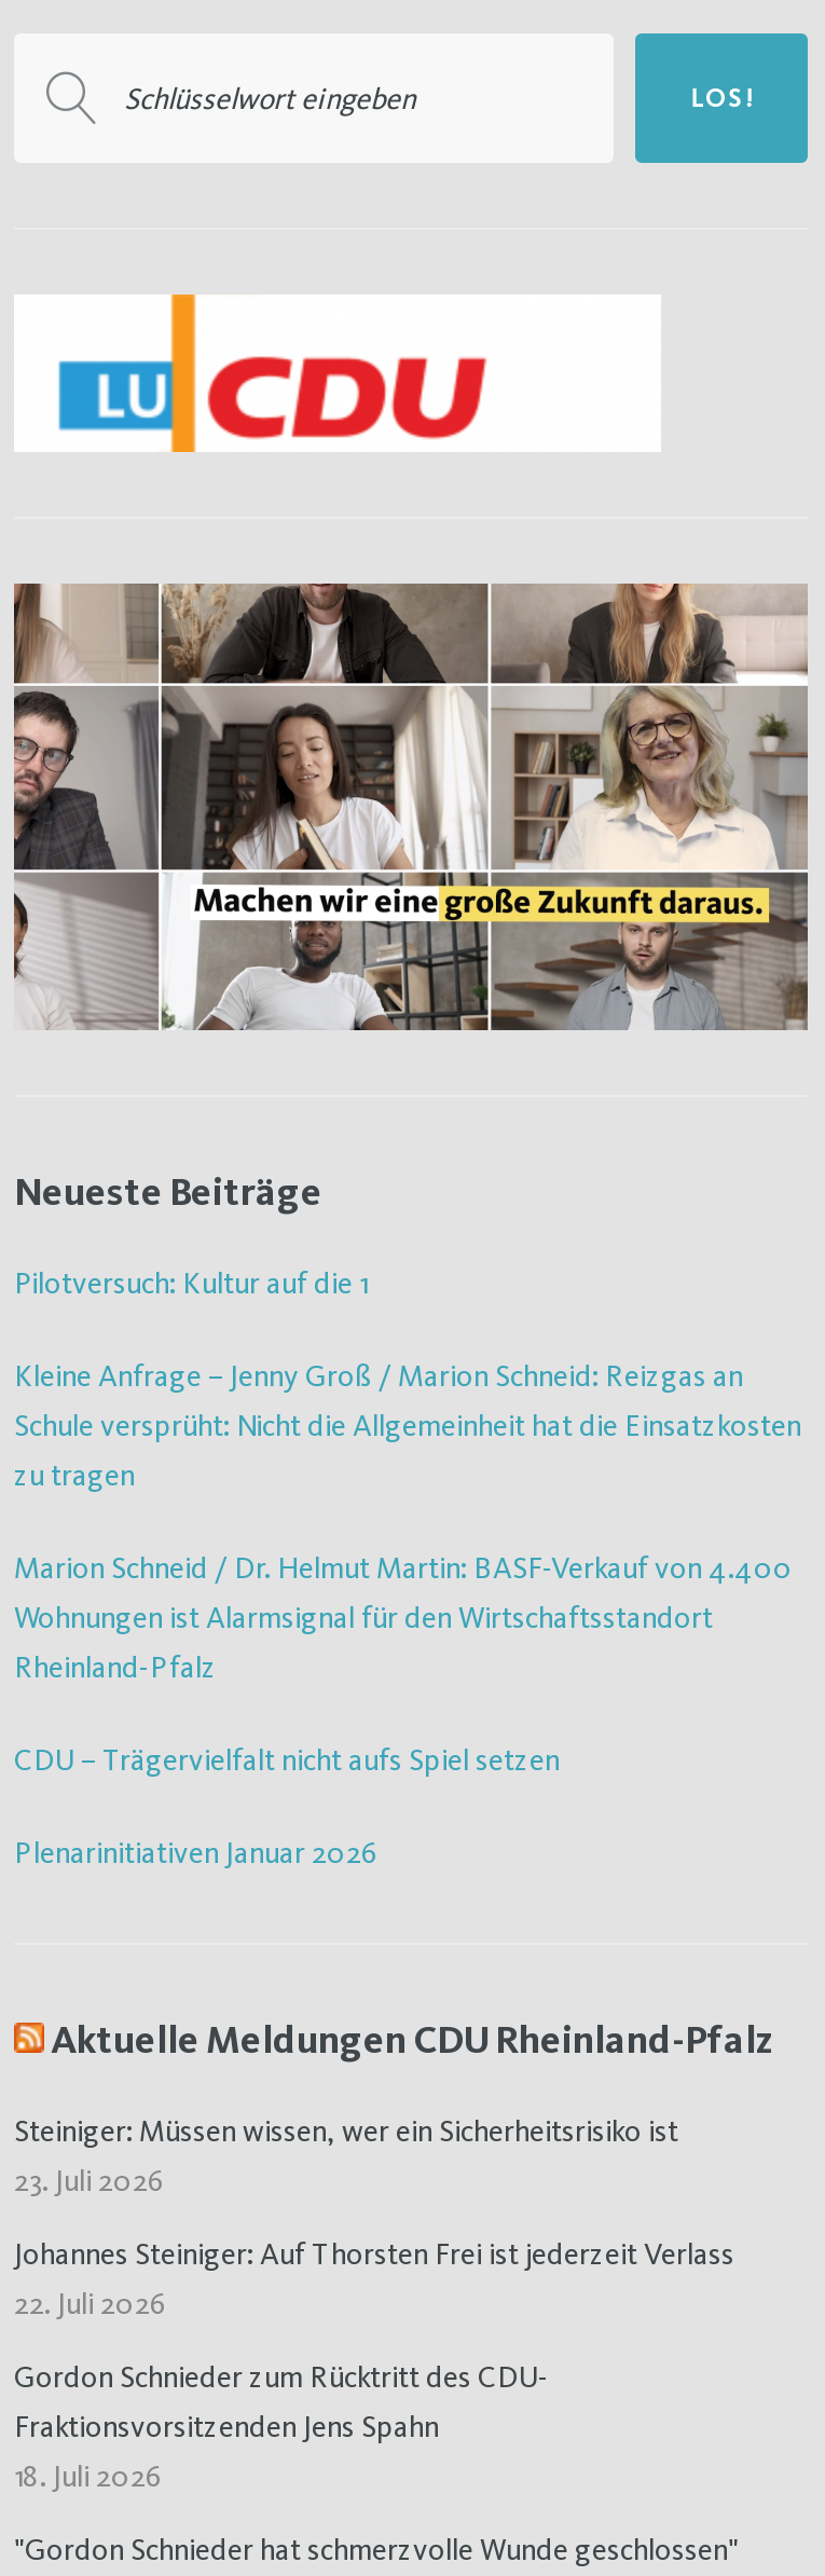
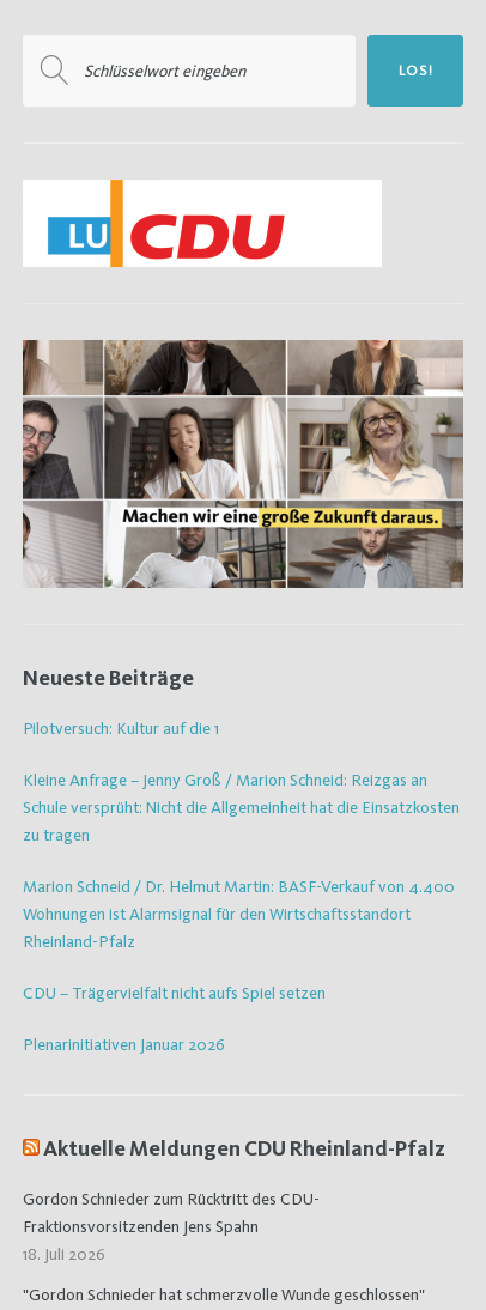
[14,2114,734,2321] Steiniger: Müssen wissen, wer ein Sicherheitsrisiko ist | 23. Juli 2026 | Johannes Steiniger: Auf Thorsten Frei ist jederzeit Verlass | 22. Juli 2026 -> none

